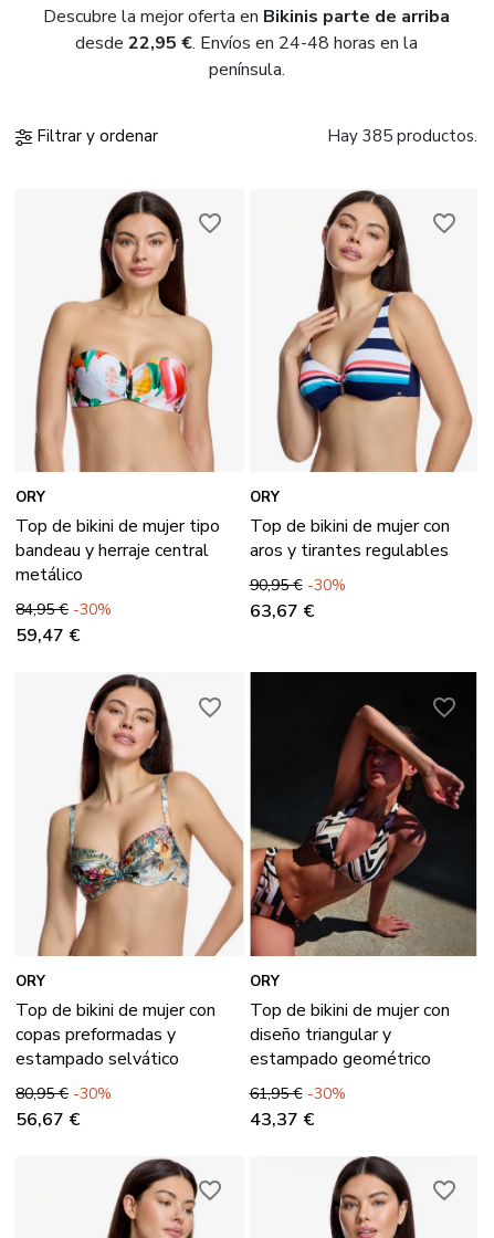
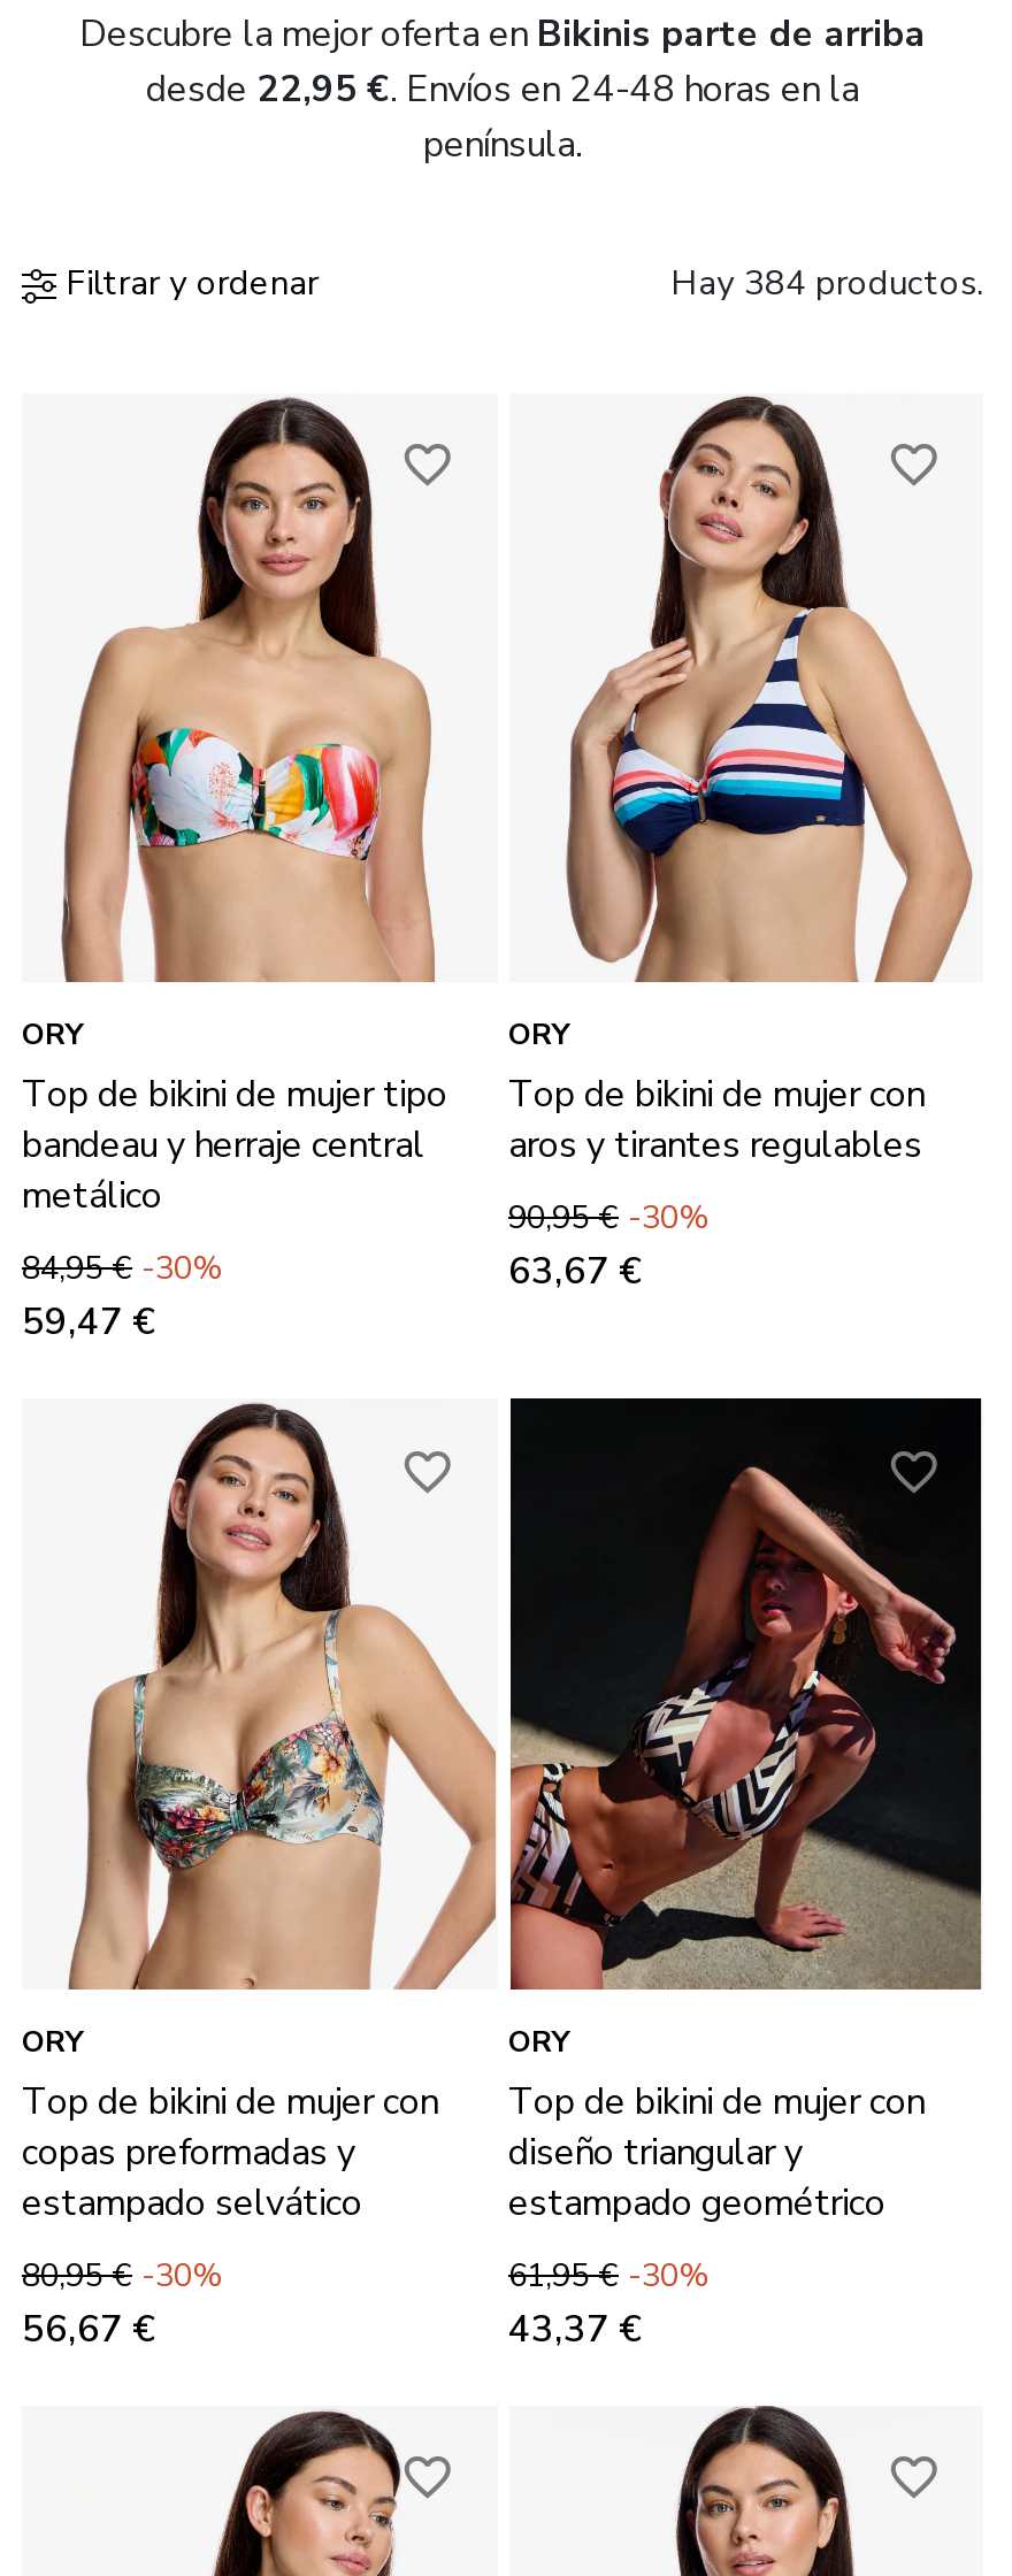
[327,125,477,147] Hay 385 productos. -> [670,260,983,306] Hay 384 productos.

